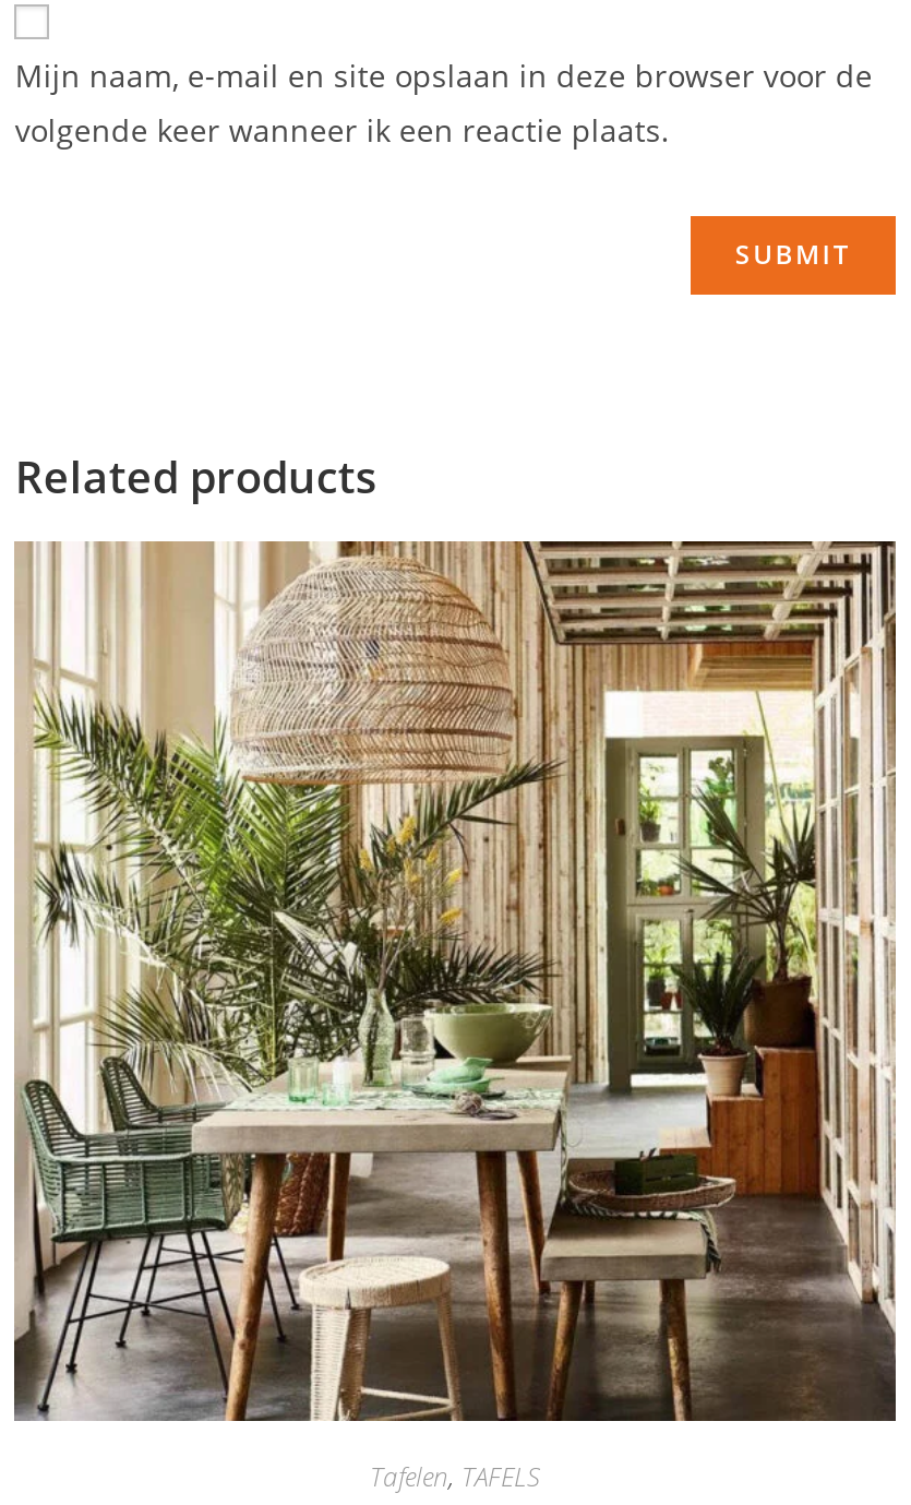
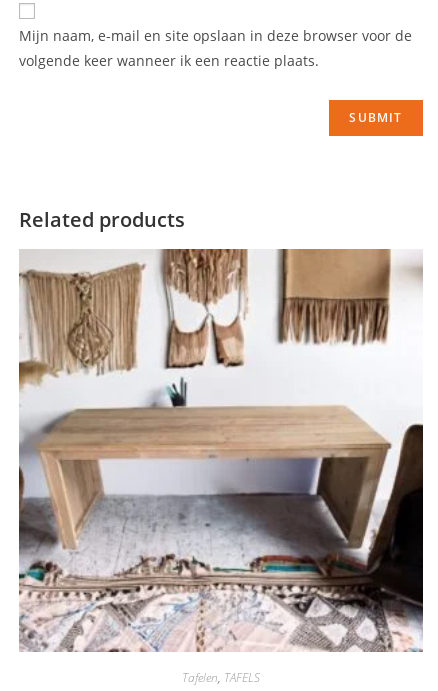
[14,539,898,1423] [image] -> [19,248,424,653] [image]

